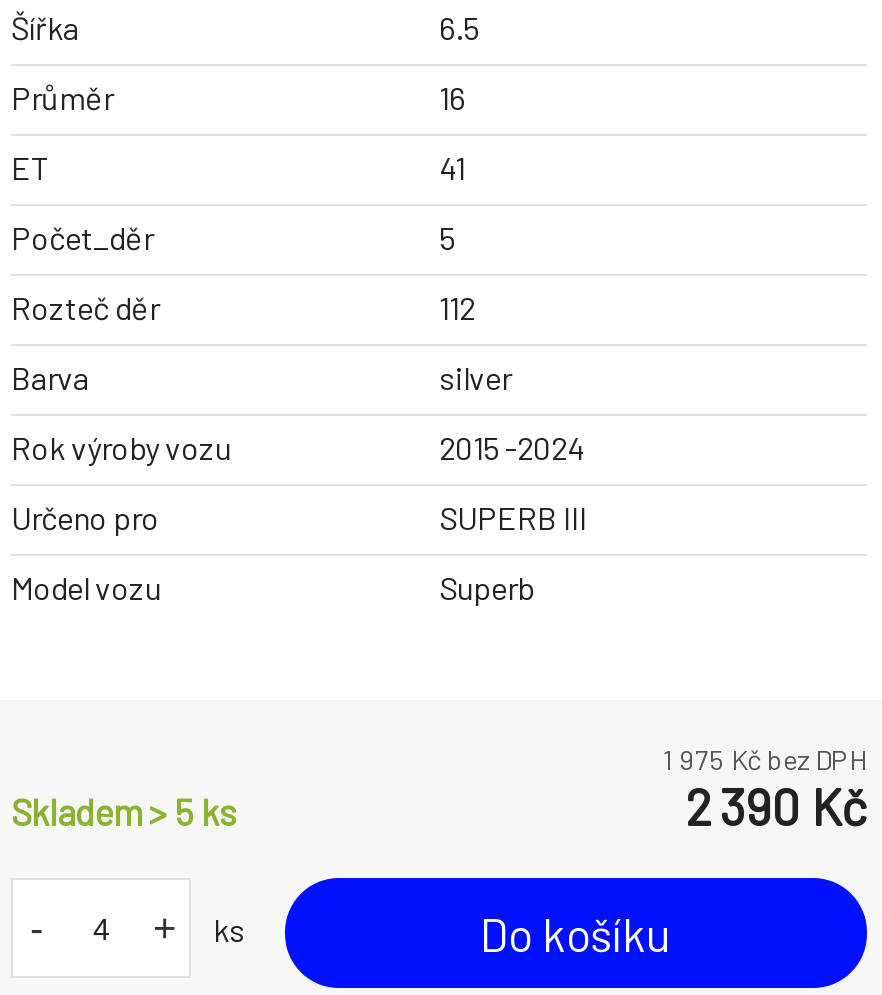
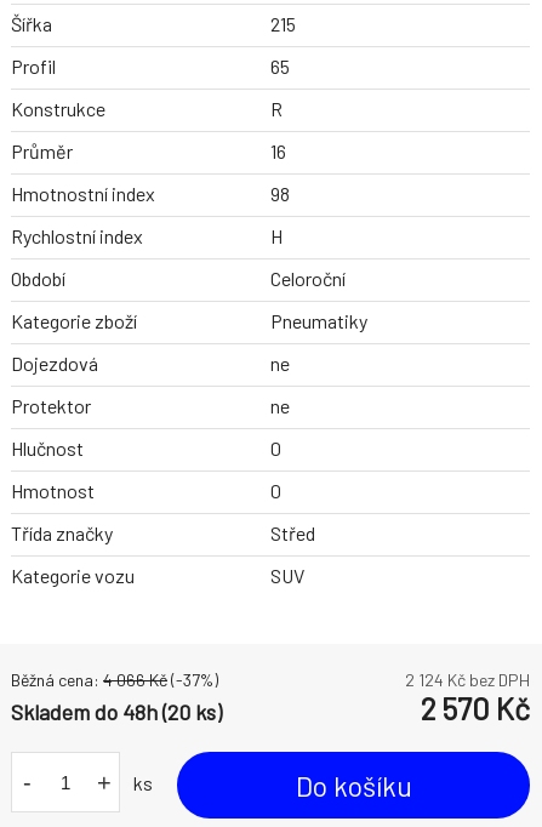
[439,8,479,46] 6.5 -> [11,12,296,120] 215 | Profil | 65 | Konstrukce | R
[11,148,587,606] ET | 41 | Počet_děr | 5 | Rozteč děr | 112 | Barva | silver | Rok výroby vozu | 2015 -2024 | Určeno pro | SUPERB III | Model vozu | Superb -> [11,182,367,587] Hmotnostní index | 98 | Rychlostní index | H | Období | Celoroční | Kategorie zboží | Pneumatiky | Dojezdová | ne | Protektor | ne | Hlučnost | 0 | Hmotnost | 0 | Třída značky | Střed | Kategorie vozu | SUV
[11,742,867,836] 1 975 Kč bez DPH | Skladem > 5 ks | 2 390 Kč -> [11,670,530,727] Běžná cena: 4 066 Kč (-37%) | 2 124 Kč bez DPH | Skladem do 48h (20 ks) | 2 570 Kč

